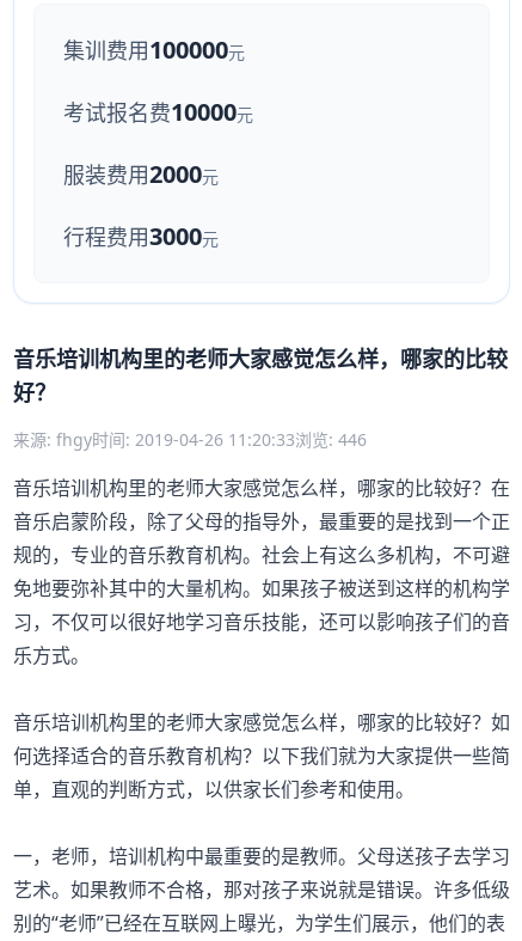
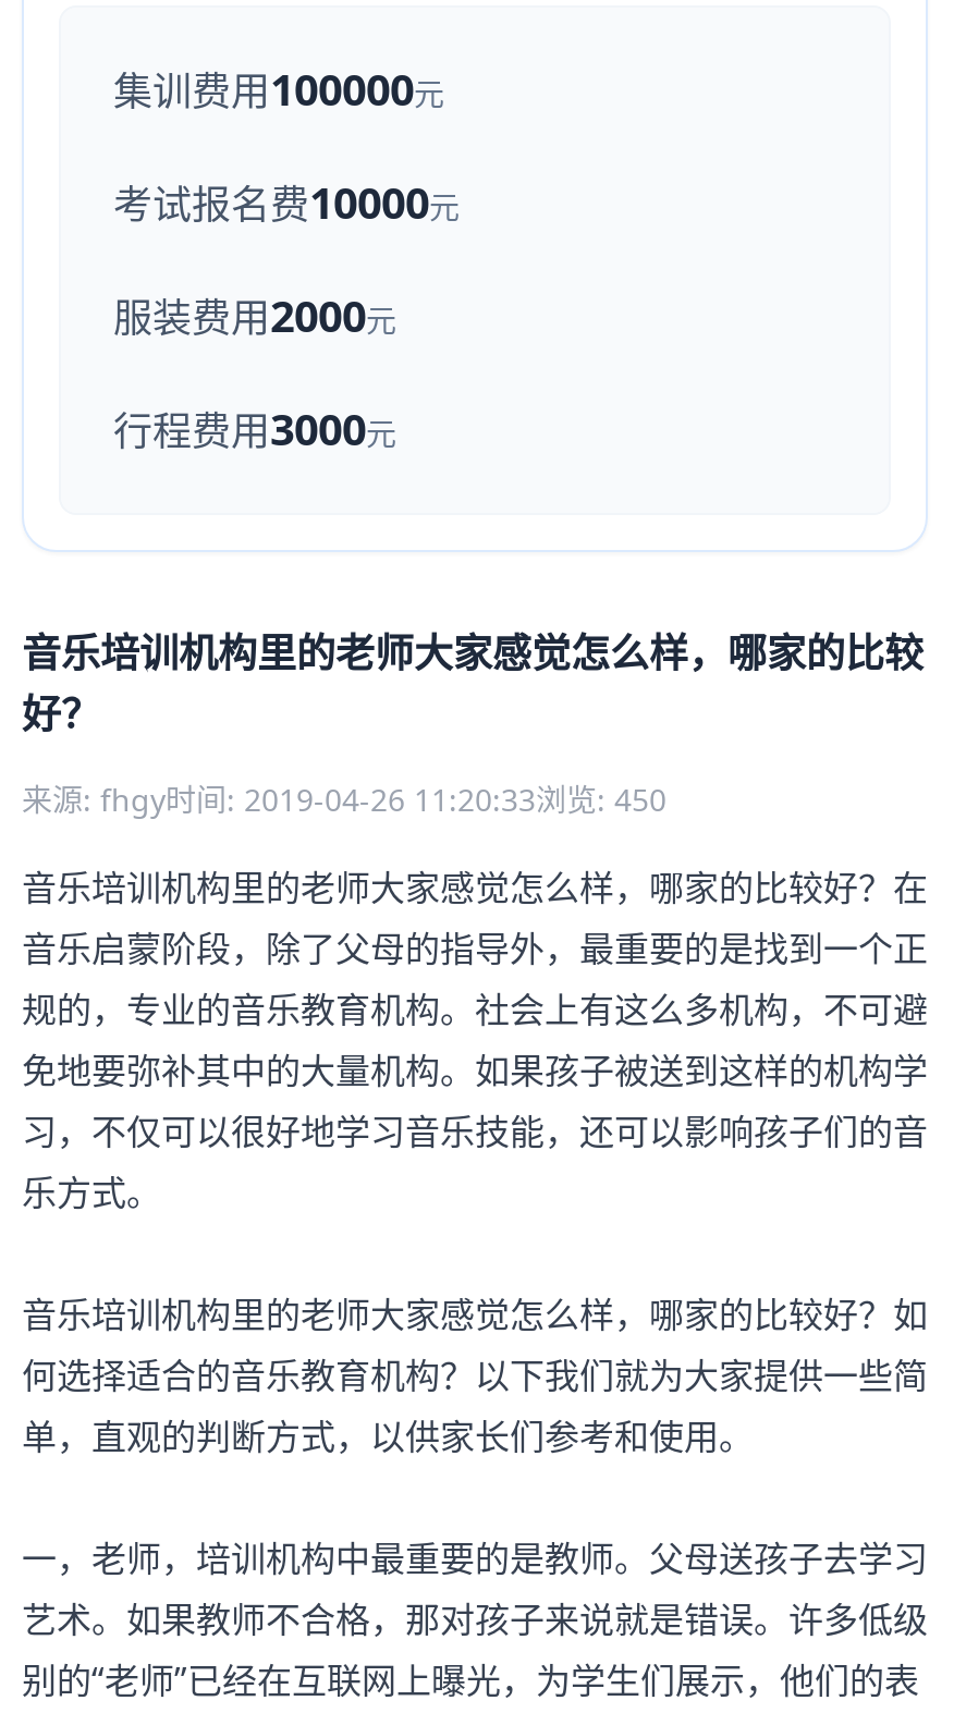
[13,428,367,451] 来源: fhgy时间: 2019-04-26 11:20:33浏览: 446 -> [22,779,666,820] 来源: fhgy时间: 2019-04-26 11:20:33浏览: 450

